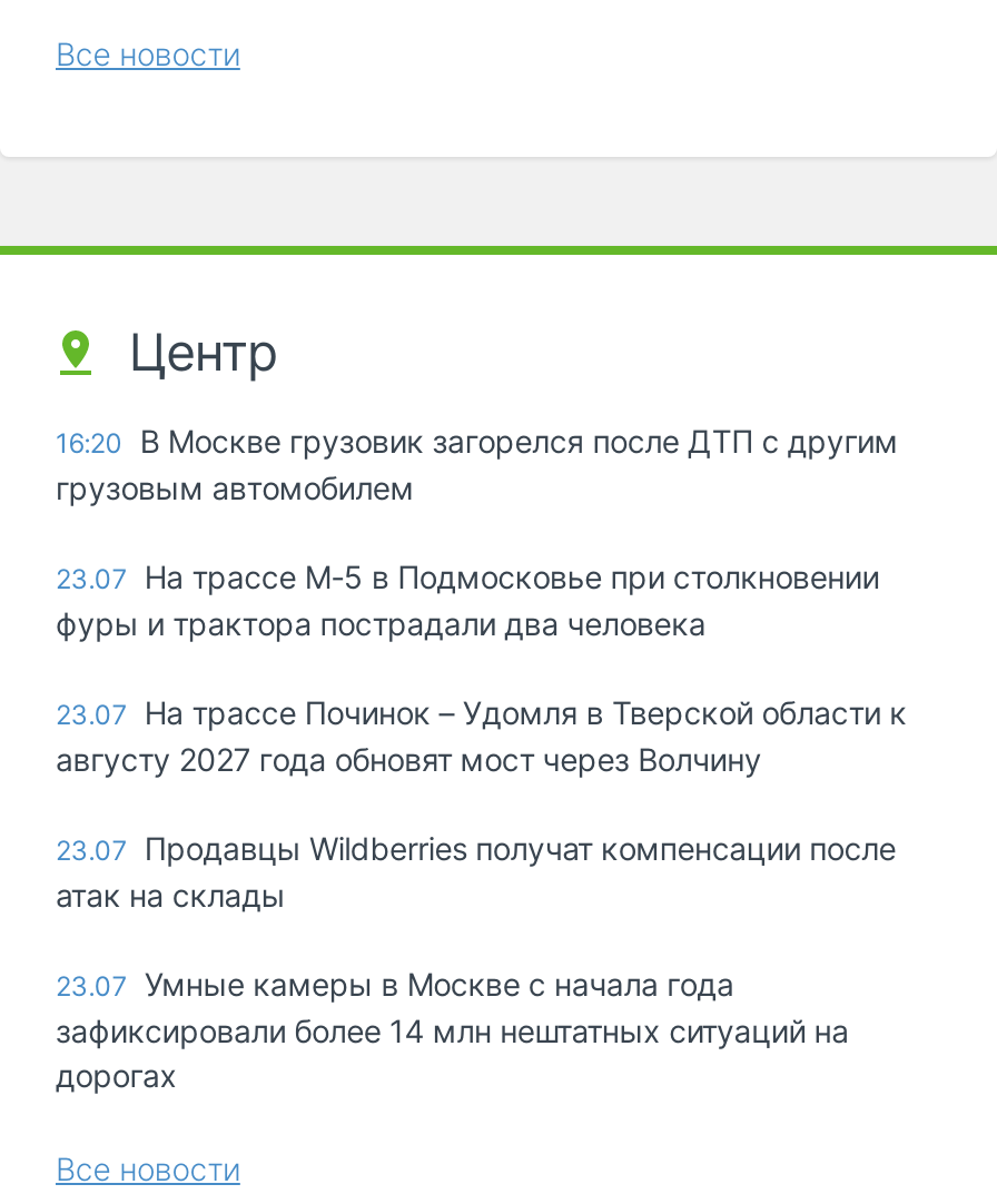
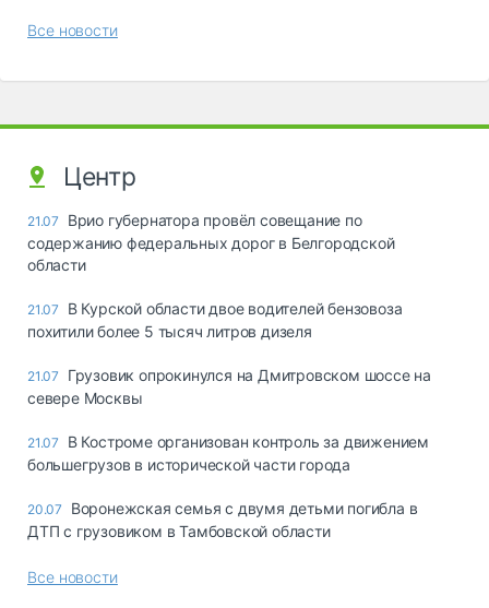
[56,422,898,507] 16:20 В Москве грузовик загорелся после ДТП с другим | грузовым автомобилем -> [27,211,394,274] 21.07 Врио губернатора провёл совещание по | содержанию федеральных дорог в Белгородской | области
[56,558,879,642] 23.07 На трассе М-5 в Подмосковье при столкновении | фуры и трактора пострадали два человека -> [27,299,402,341] 21.07 В Курской области двое водителей бензовоза | похитили более 5 тысяч литров дизеля
[56,693,907,778] 23.07 На трассе Починок – Удомля в Тверской области к | августу 2027 года обновят мост через Волчину -> [27,366,431,407] 21.07 Грузовик опрокинулся на Дмитровском шоссе на | севере Москвы
[56,829,896,914] 23.07 Продавцы Wildberries получат компенсации после | атак на склады -> [27,432,429,474] 21.07 В Костроме организован контроль за движением | большегрузов в исторической части города
[56,965,849,1094] 23.07 Умные камеры в Москве с начала года | зафиксировали более 14 млн нештатных ситуаций на | дорогах -> [27,499,417,540] 20.07 Воронежская семья с двумя детьми погибла в | ДТП с грузовиком в Тамбовской области

